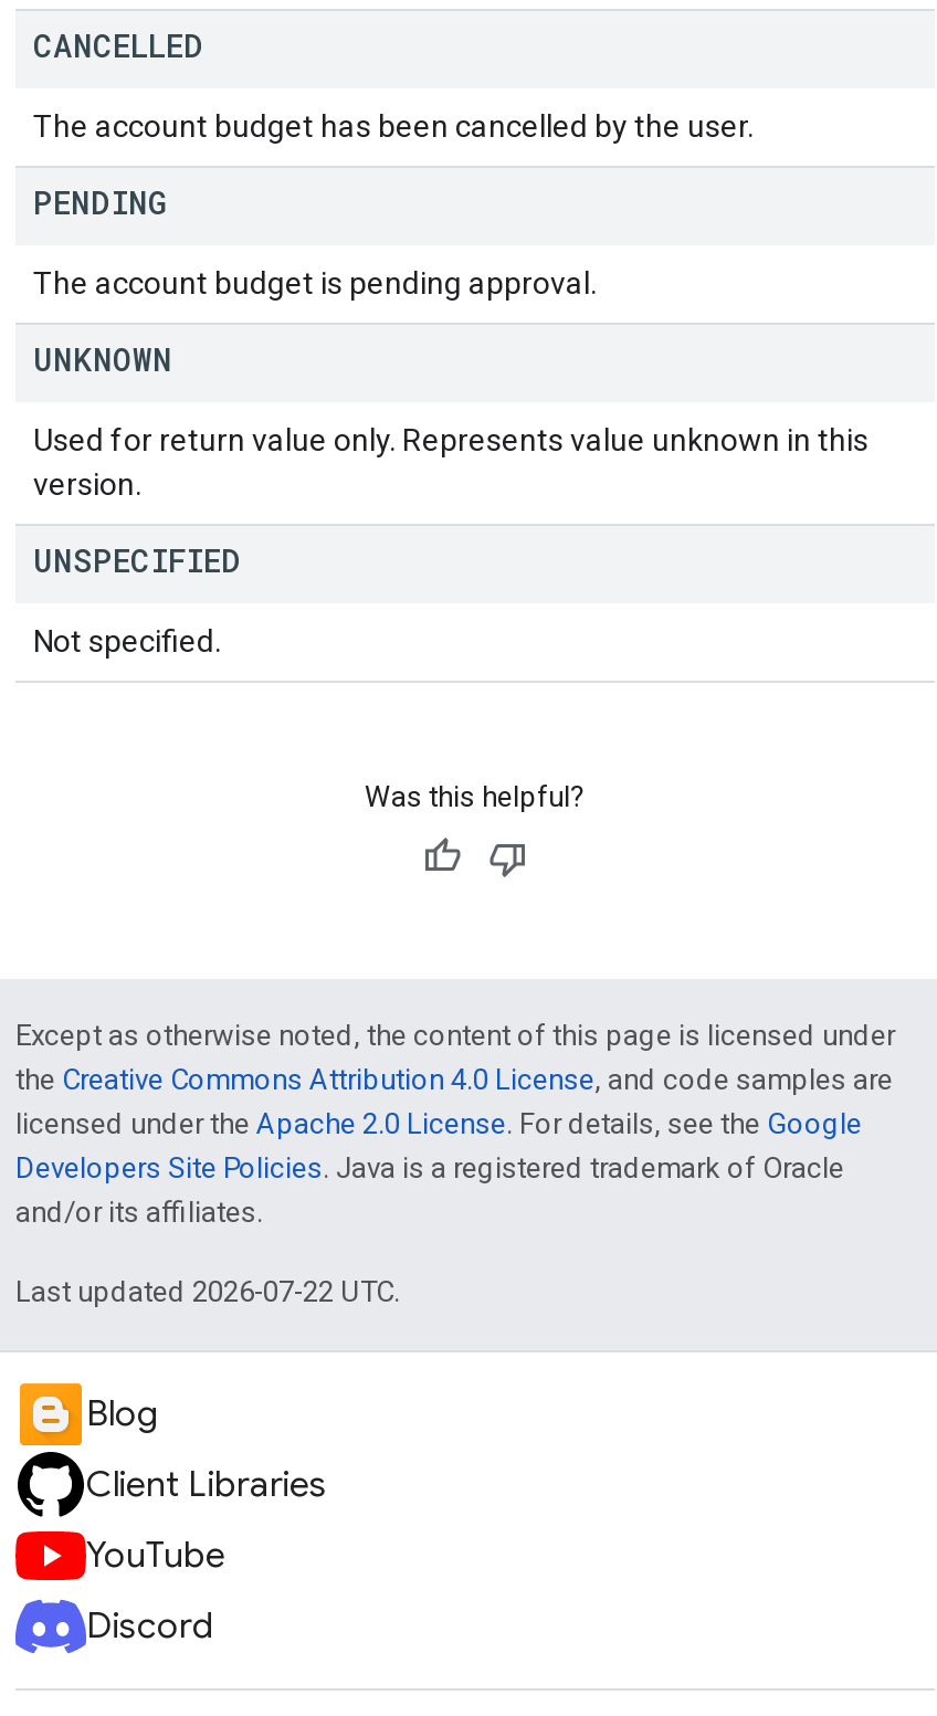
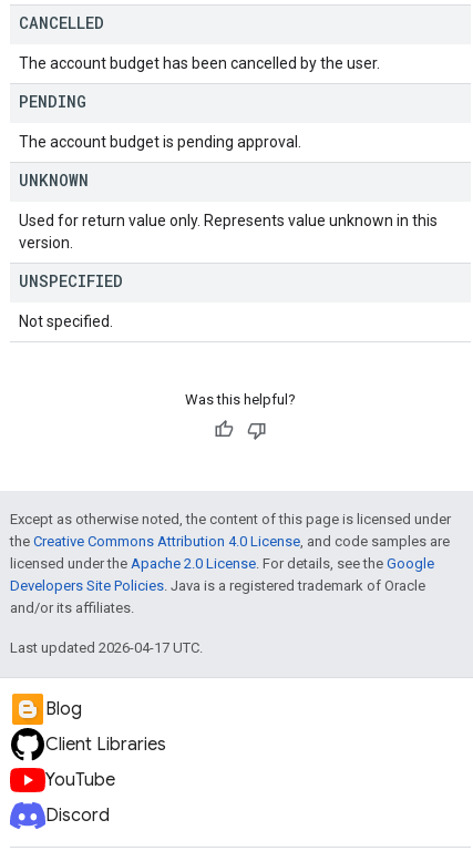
[15,1275,400,1308] Last updated 2026-07-22 UTC. -> [10,639,203,656] Last updated 2026-04-17 UTC.

